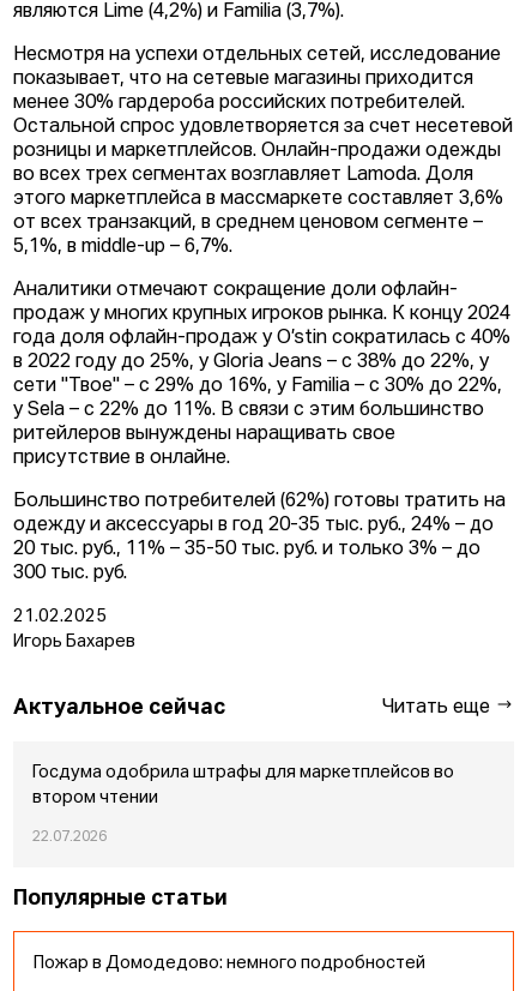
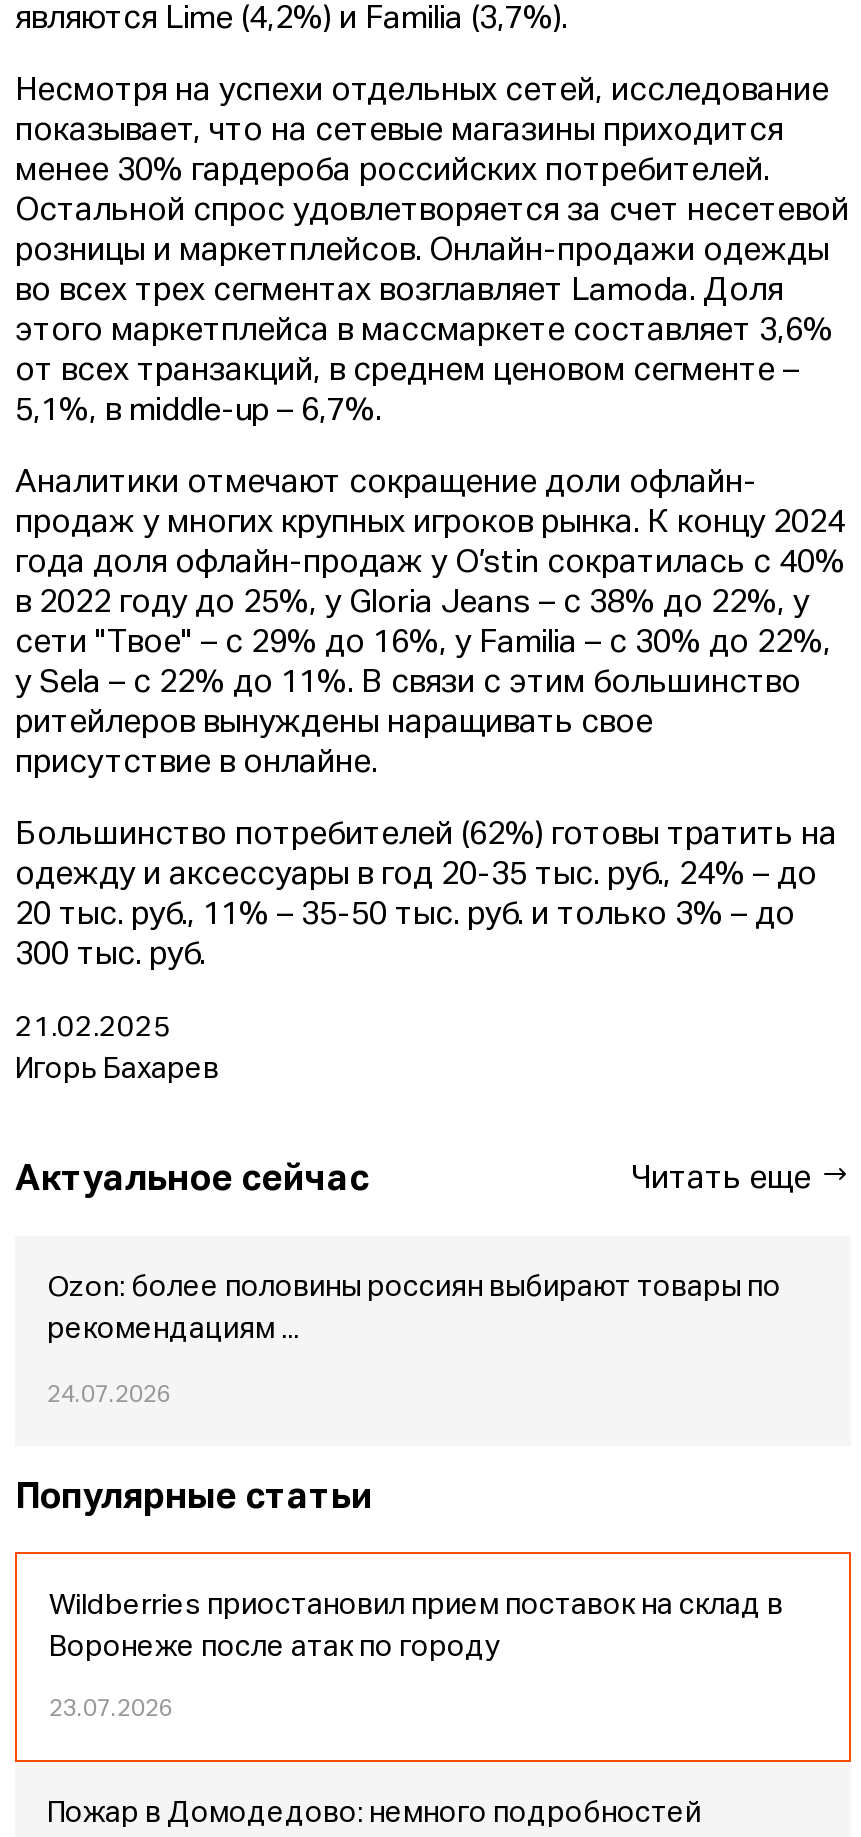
[32,764,454,781] Госдума одобрила штрафы для маркетплейсов во -> [47,1274,781,1302] Ozon: более половины россиян выбирают товары по
[32,789,158,806] втором чтении -> [47,1316,299,1344] рекомендациям ...
[32,830,107,845] 22.07.2026 -> [47,1384,171,1408] 24.07.2026
none -> [49,1592,783,1722] Wildberries приостановил прием поставок на склад в | Воронеже после атак по городу | 23.07.2026

